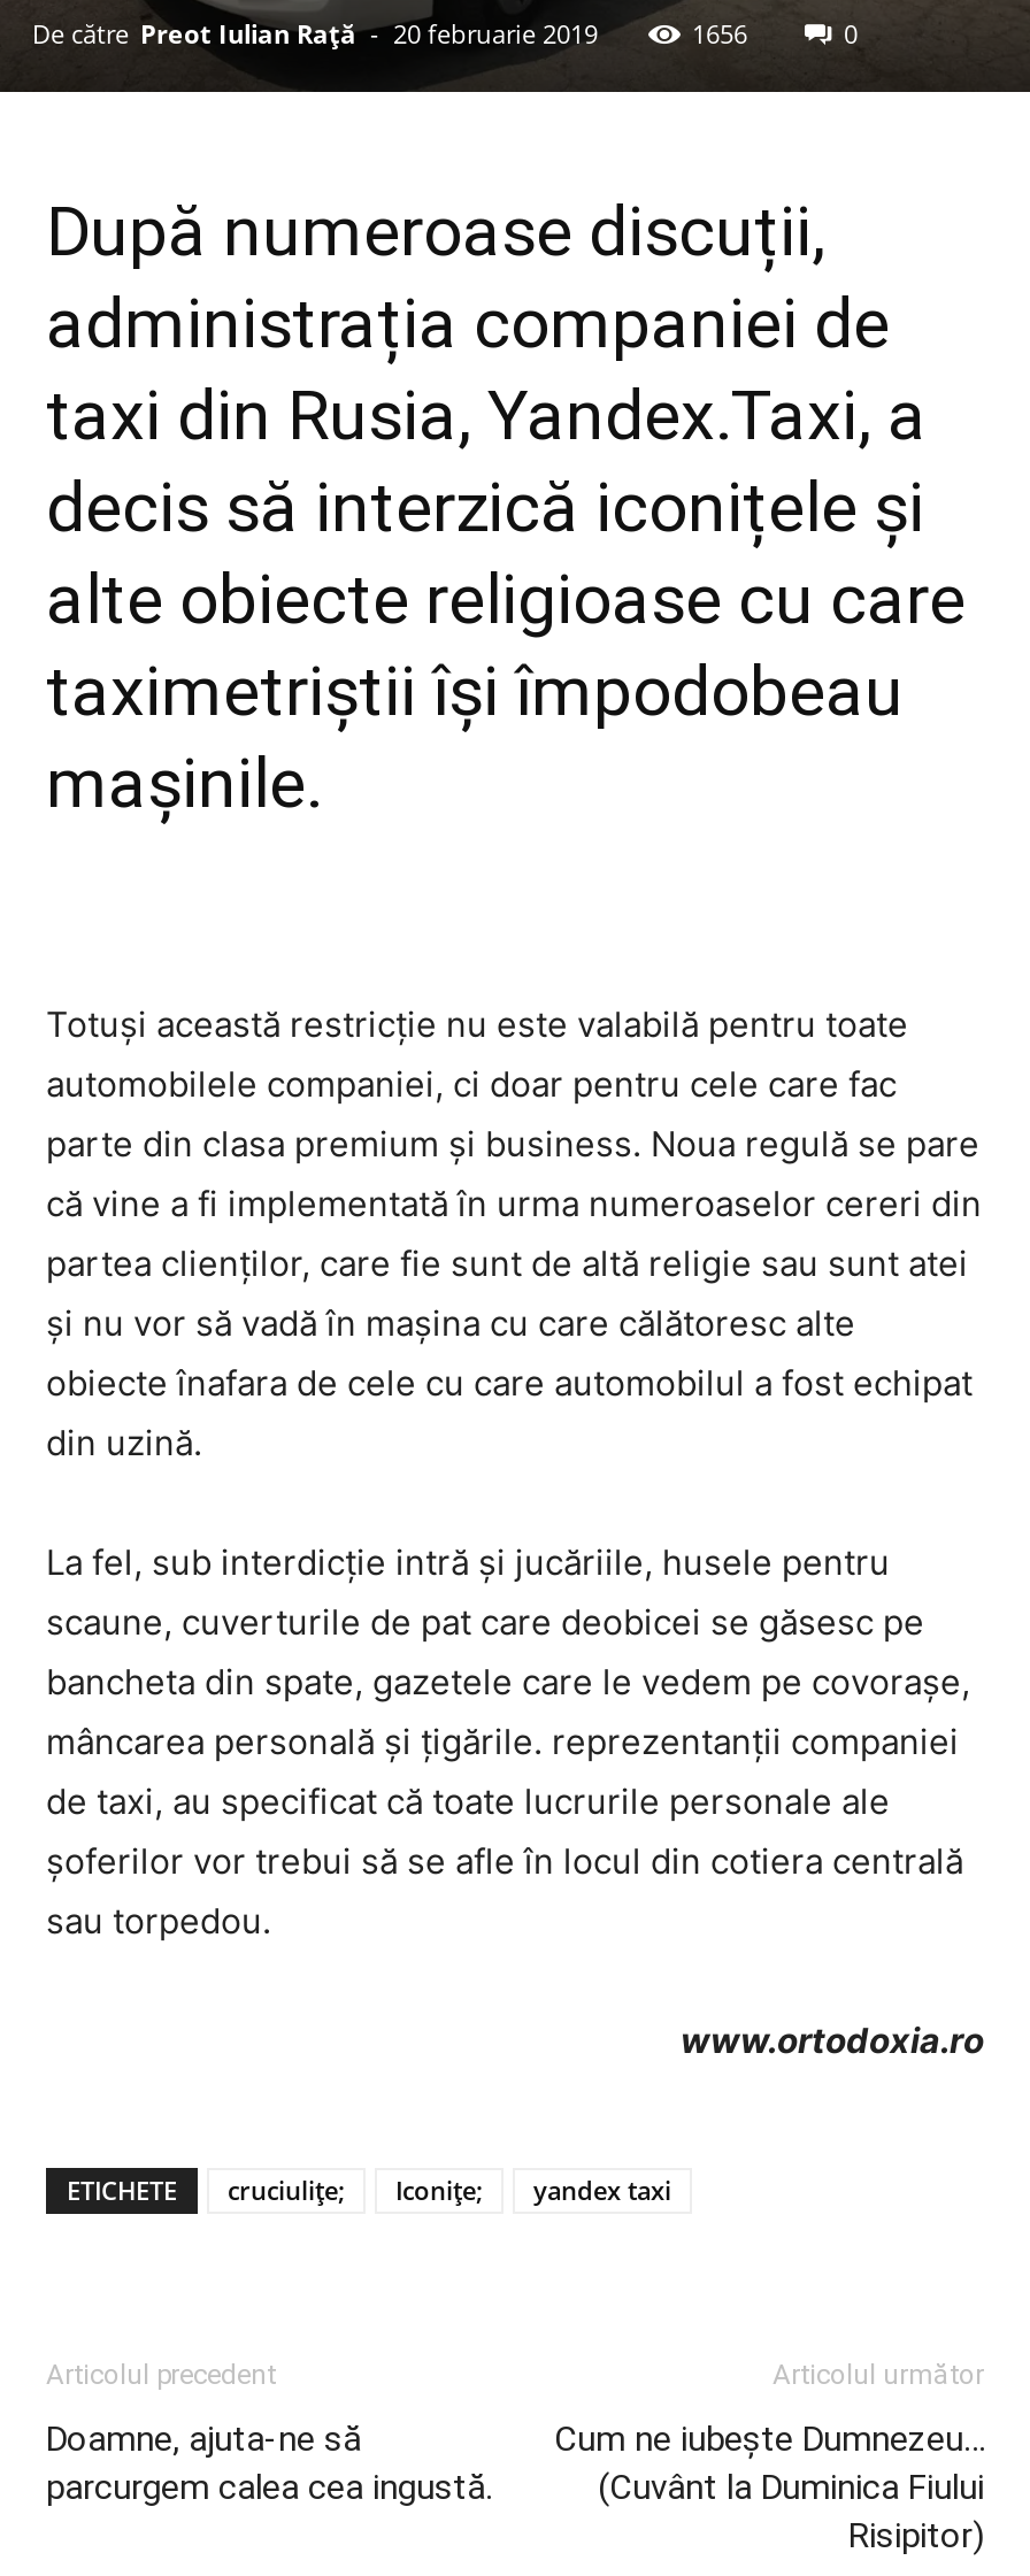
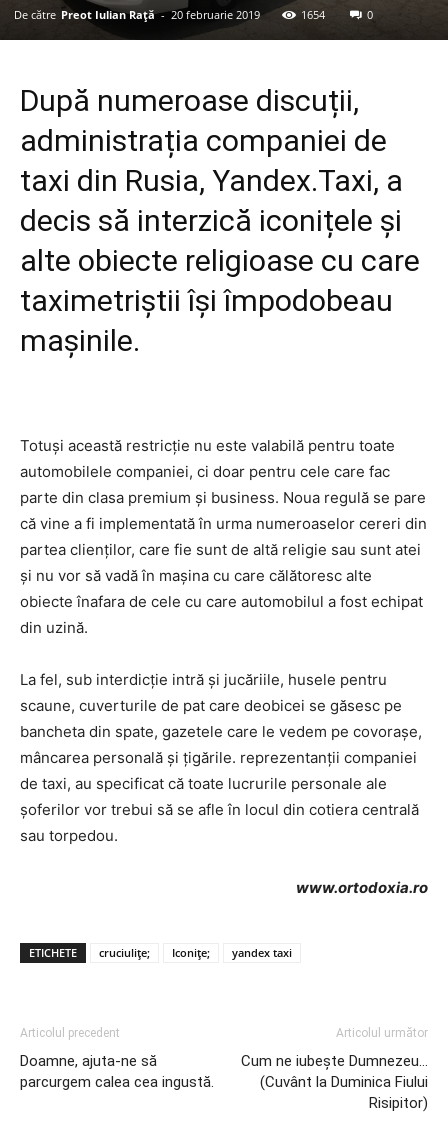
[692,16,747,50] 1656 -> [301,7,325,22] 1654

